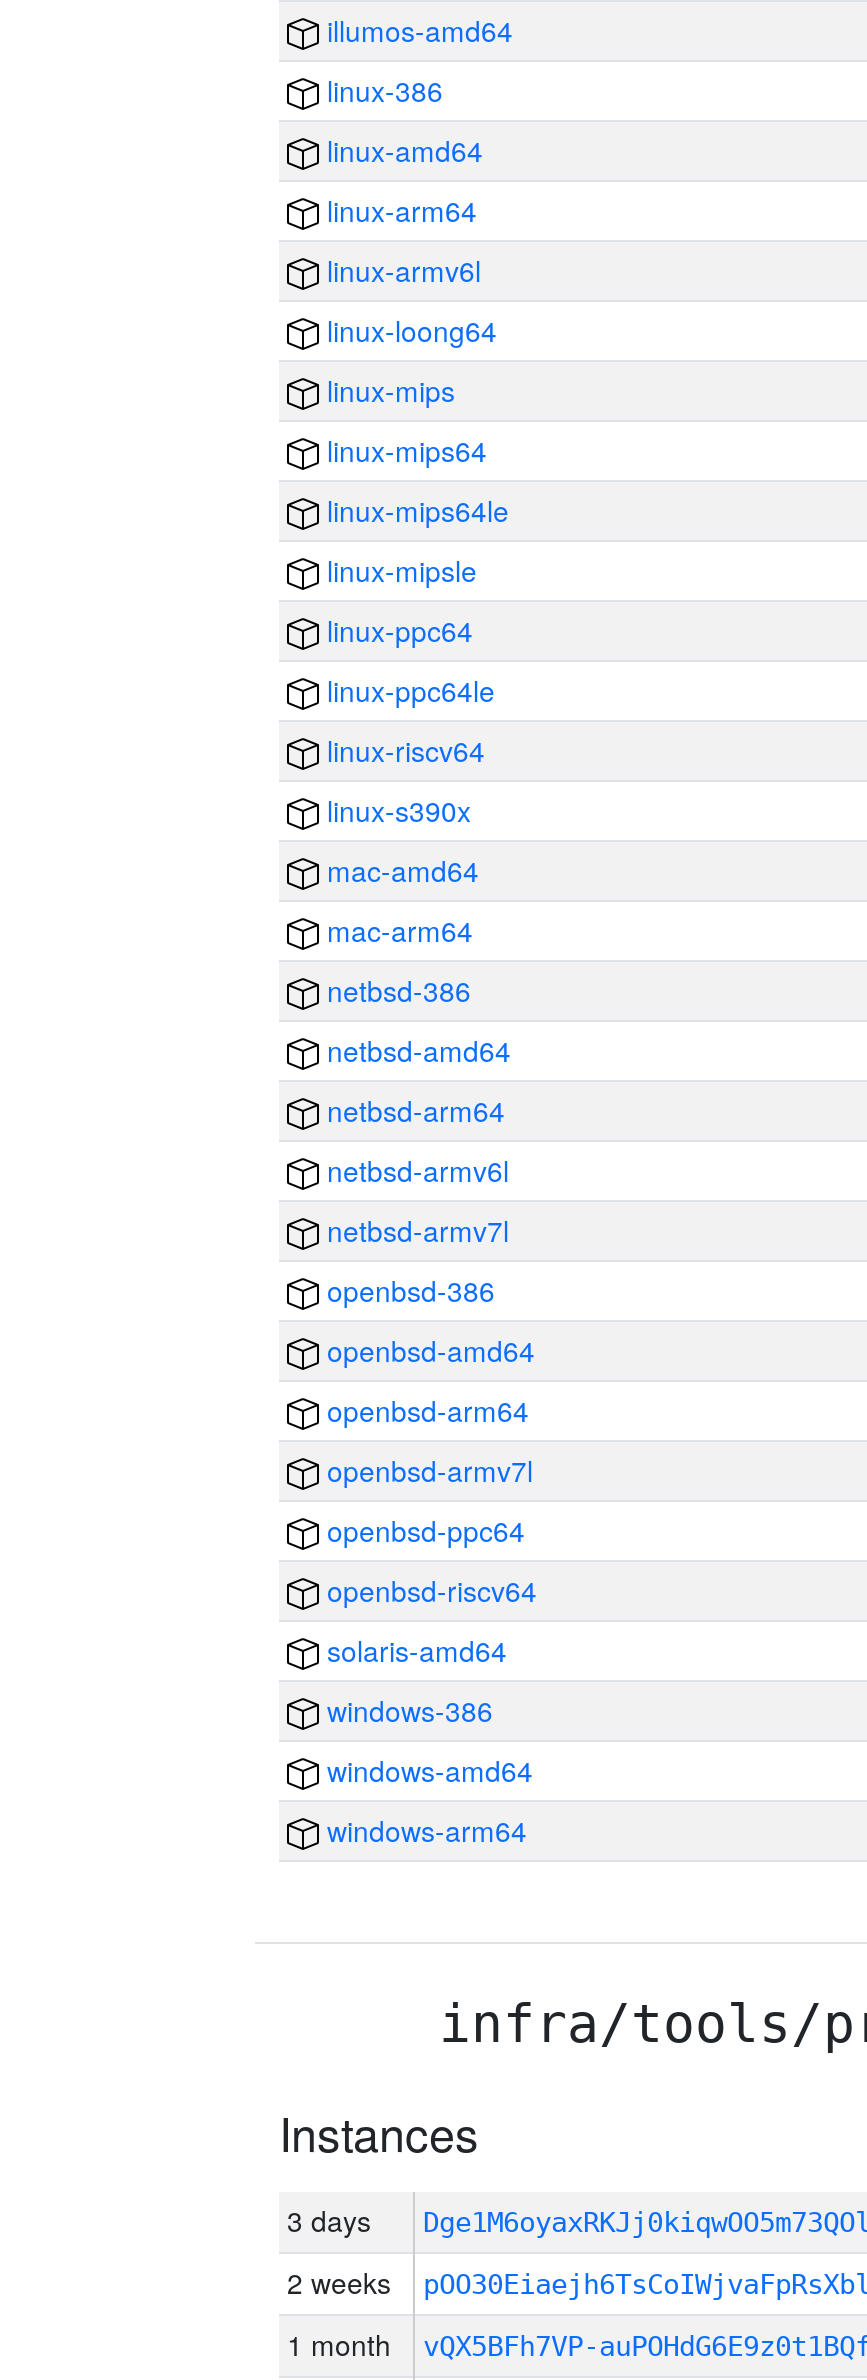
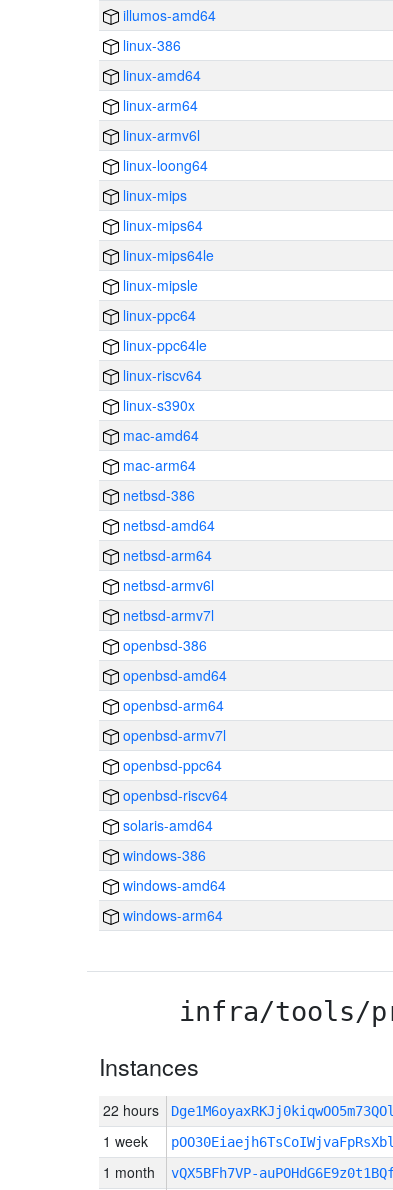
[287,2200,371,2240] 3 days -> [103,1100,159,1120] 22 hours
[287,2262,391,2302] 2 weeks -> [103,1131,148,1151] 1 week

